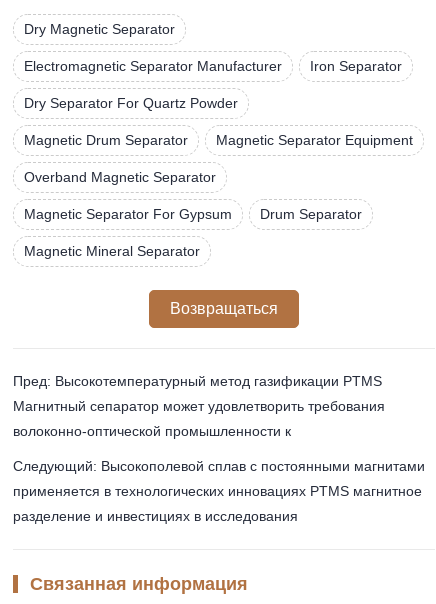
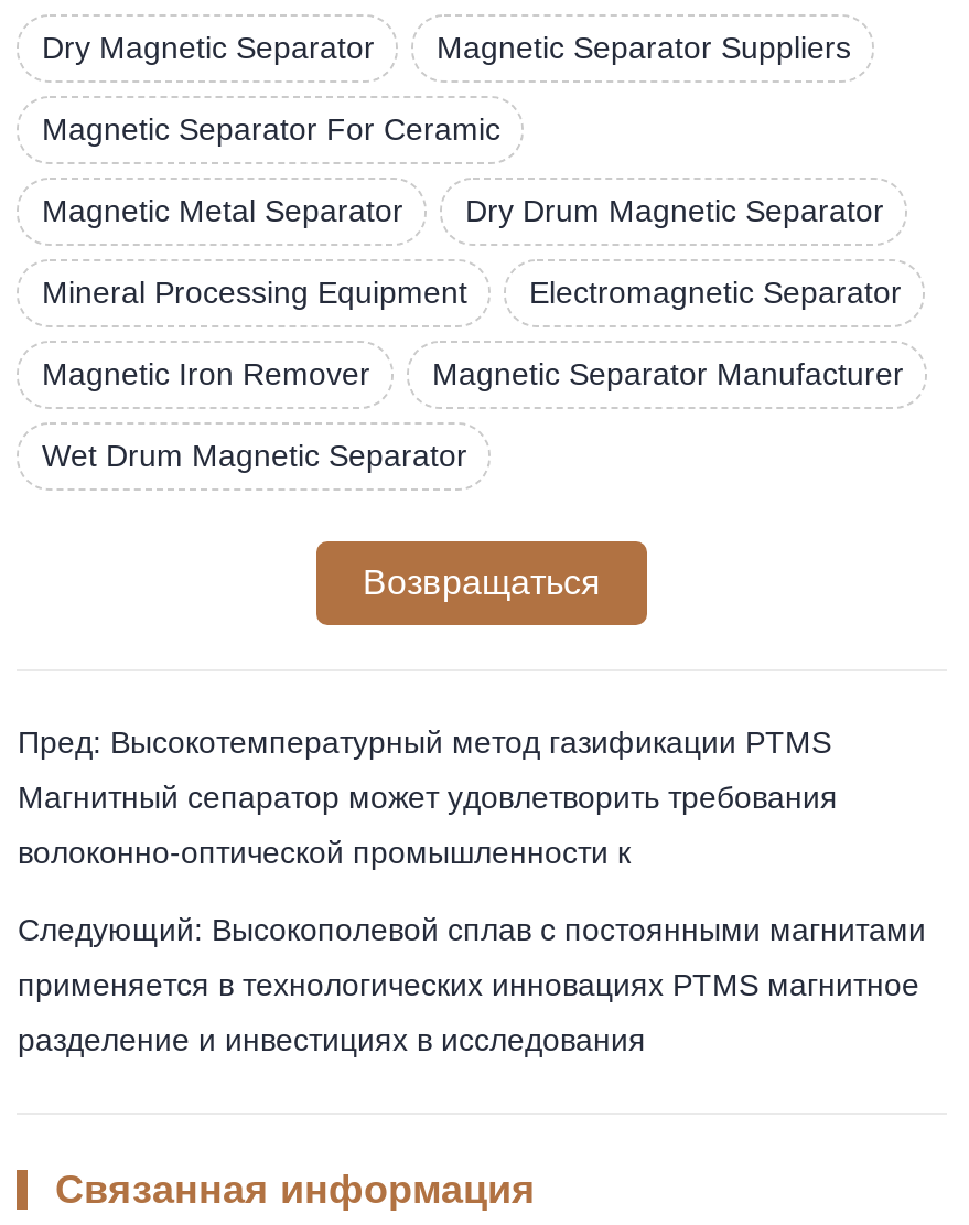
[24,58,402,74] Electromagnetic Separator Manufacturer | Iron Separator -> [436,31,851,66] Magnetic Separator Suppliers
[24,95,238,111] Dry Separator For Quartz Powder -> [42,112,500,148] Magnetic Separator For Ceramic
[24,132,413,148] Magnetic Drum Separator | Magnetic Separator Equipment -> [42,194,884,229] Magnetic Metal Separator | Dry Drum Magnetic Separator
[24,169,216,185] Overband Magnetic Separator -> [42,275,902,311] Mineral Processing Equipment | Electromagnetic Separator
[24,206,362,222] Magnetic Separator For Gypsum | Drum Separator -> [42,357,904,392] Magnetic Iron Remover | Magnetic Separator Manufacturer
[24,243,200,259] Magnetic Mineral Separator -> [42,439,467,474] Wet Drum Magnetic Separator

